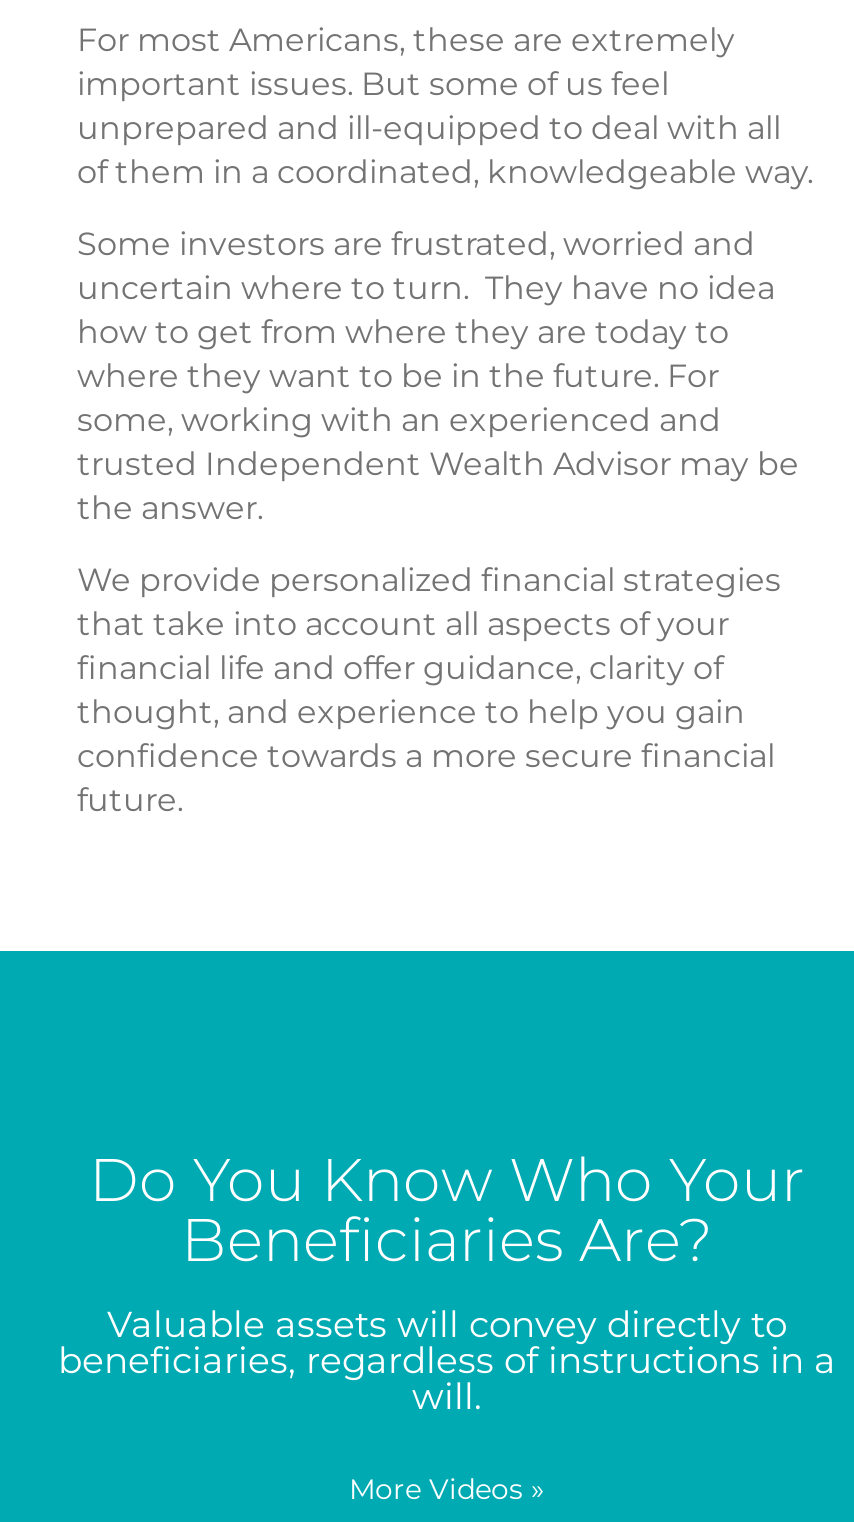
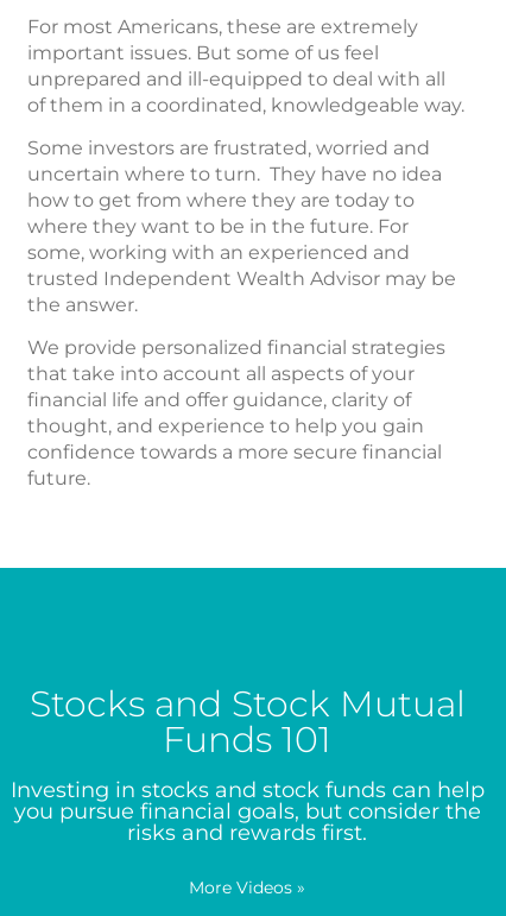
[58,1143,836,1419] Do You Know Who Your | Beneficiaries Are? | Valuable assets will convey directly to | beneficiaries, regardless of instructions in a | will. -> [10,682,484,846] Stocks and Stock Mutual | Funds 101 | Investing in stocks and stock funds can help | you pursue financial goals, but consider the | risks and rewards first.

